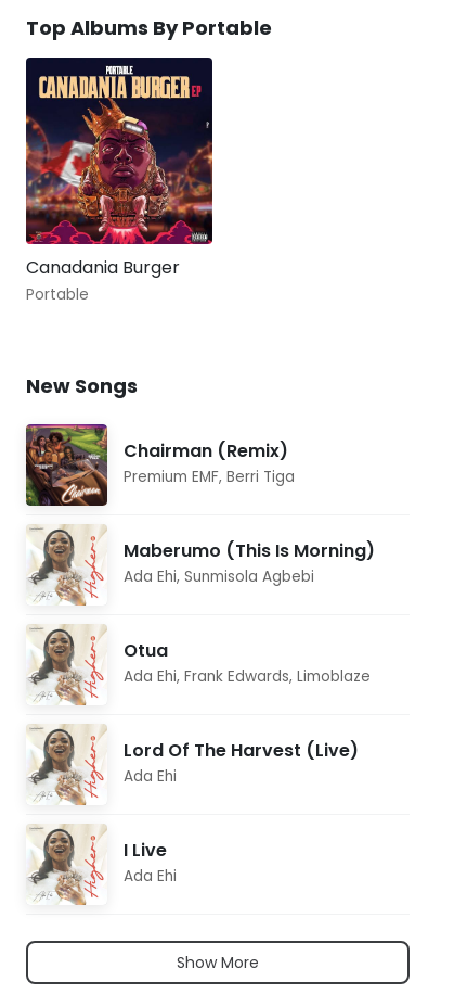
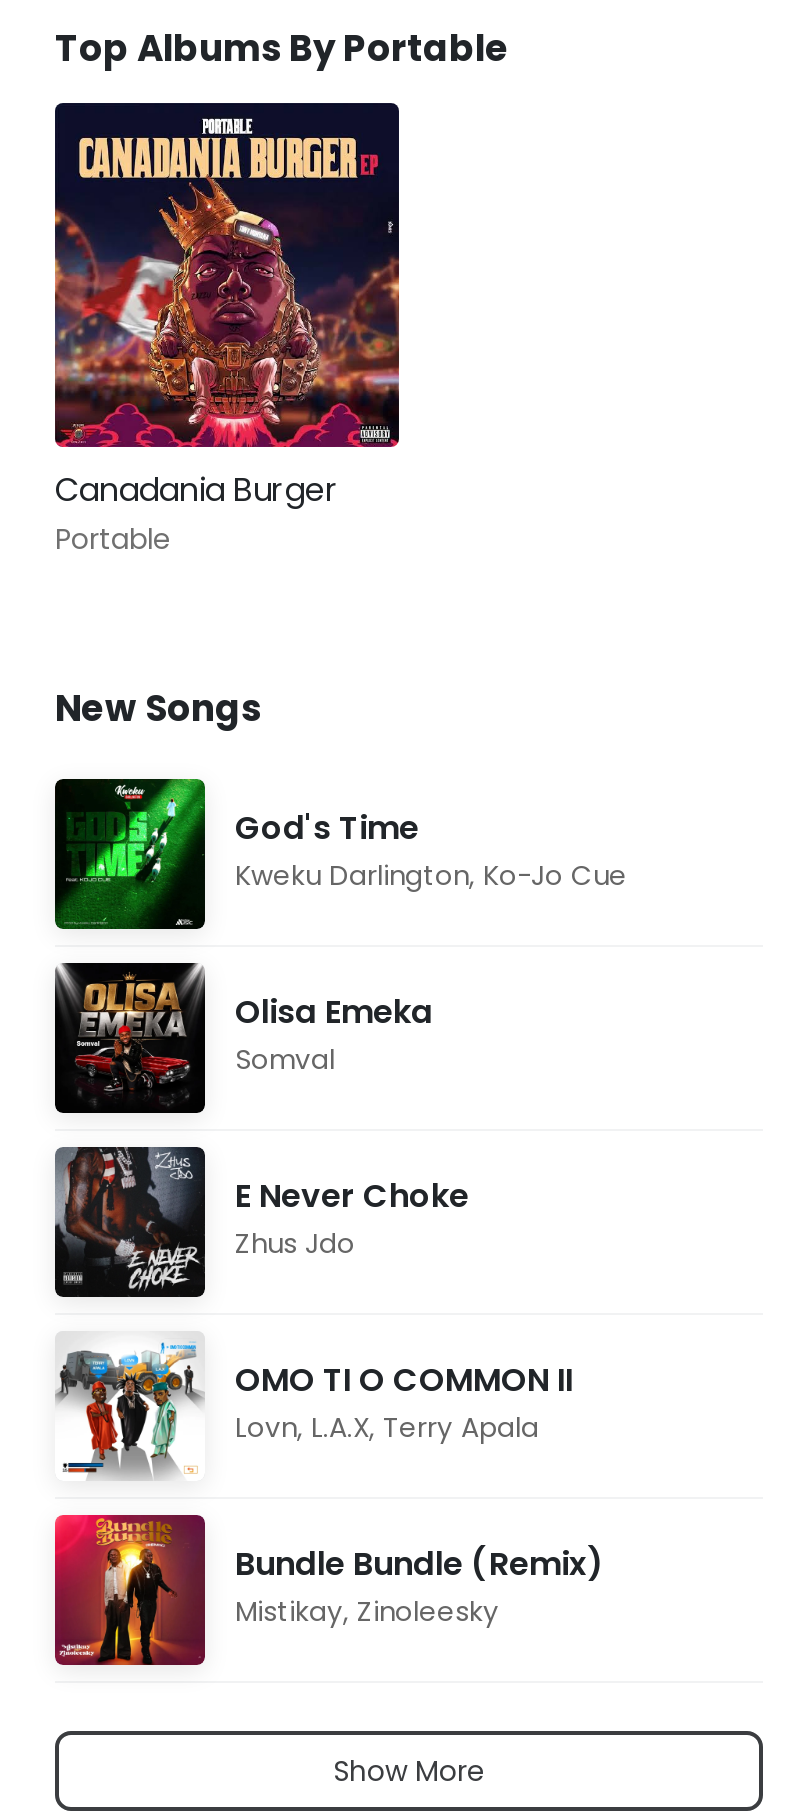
[25,423,295,507] [image] | Chairman (Remix) | Premium EMF, Berri Tiga -> [53,777,627,931] [image] | God's Time | Kweku Darlington, Ko-Jo Cue
[26,524,375,607] [image] | Maberumo (This Is Morning) | Ada Ehi, Sunmisola Agbebi -> [53,961,433,1115] [image] | Olisa Emeka | Somval
[26,624,371,706] [image] | Otua | Ada Ehi, Frank Edwards, Limoblaze -> [53,1145,469,1299] [image] | E Never Choke | Zhus Jdo
[27,724,359,805] [image] | Lord Of The Harvest (Live) | Ada Ehi -> [55,1333,573,1481] [image] | OMO TI O COMMON II | Lovn, L.A.X, Terry Apala
[26,824,177,906] [image] | I Live | Ada Ehi -> [53,1513,603,1667] [image] | Bundle Bundle (Remix) | Mistikay, Zinoleesky

